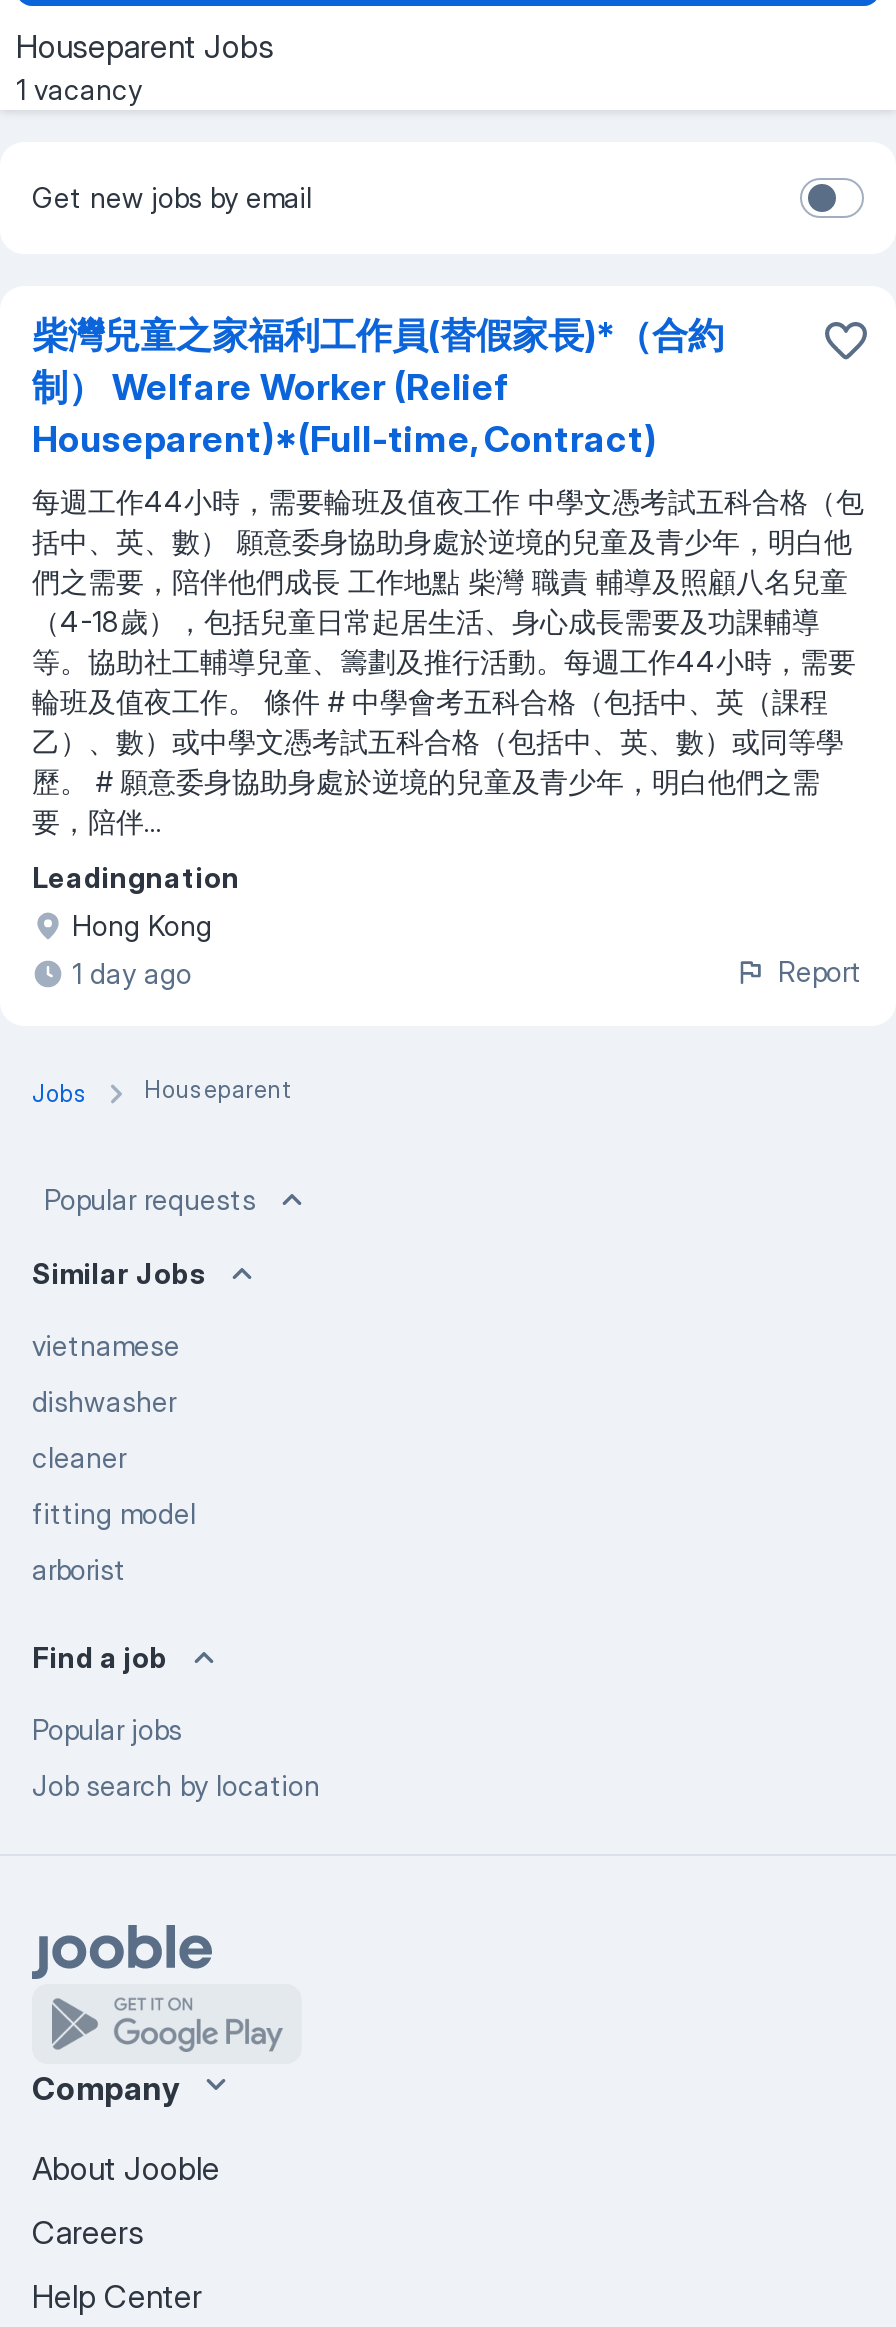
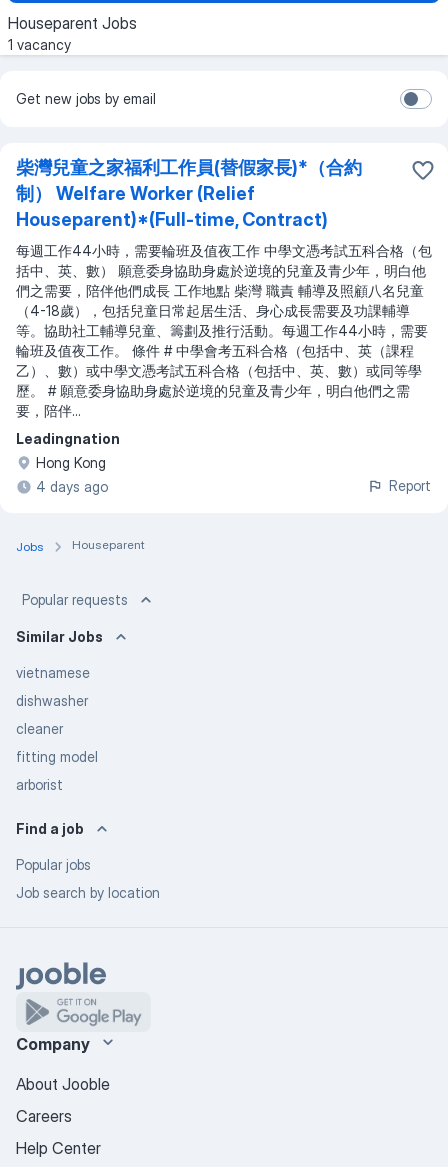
[72,956,192,990] 1 day ago -> [36,478,108,495] 4 days ago

